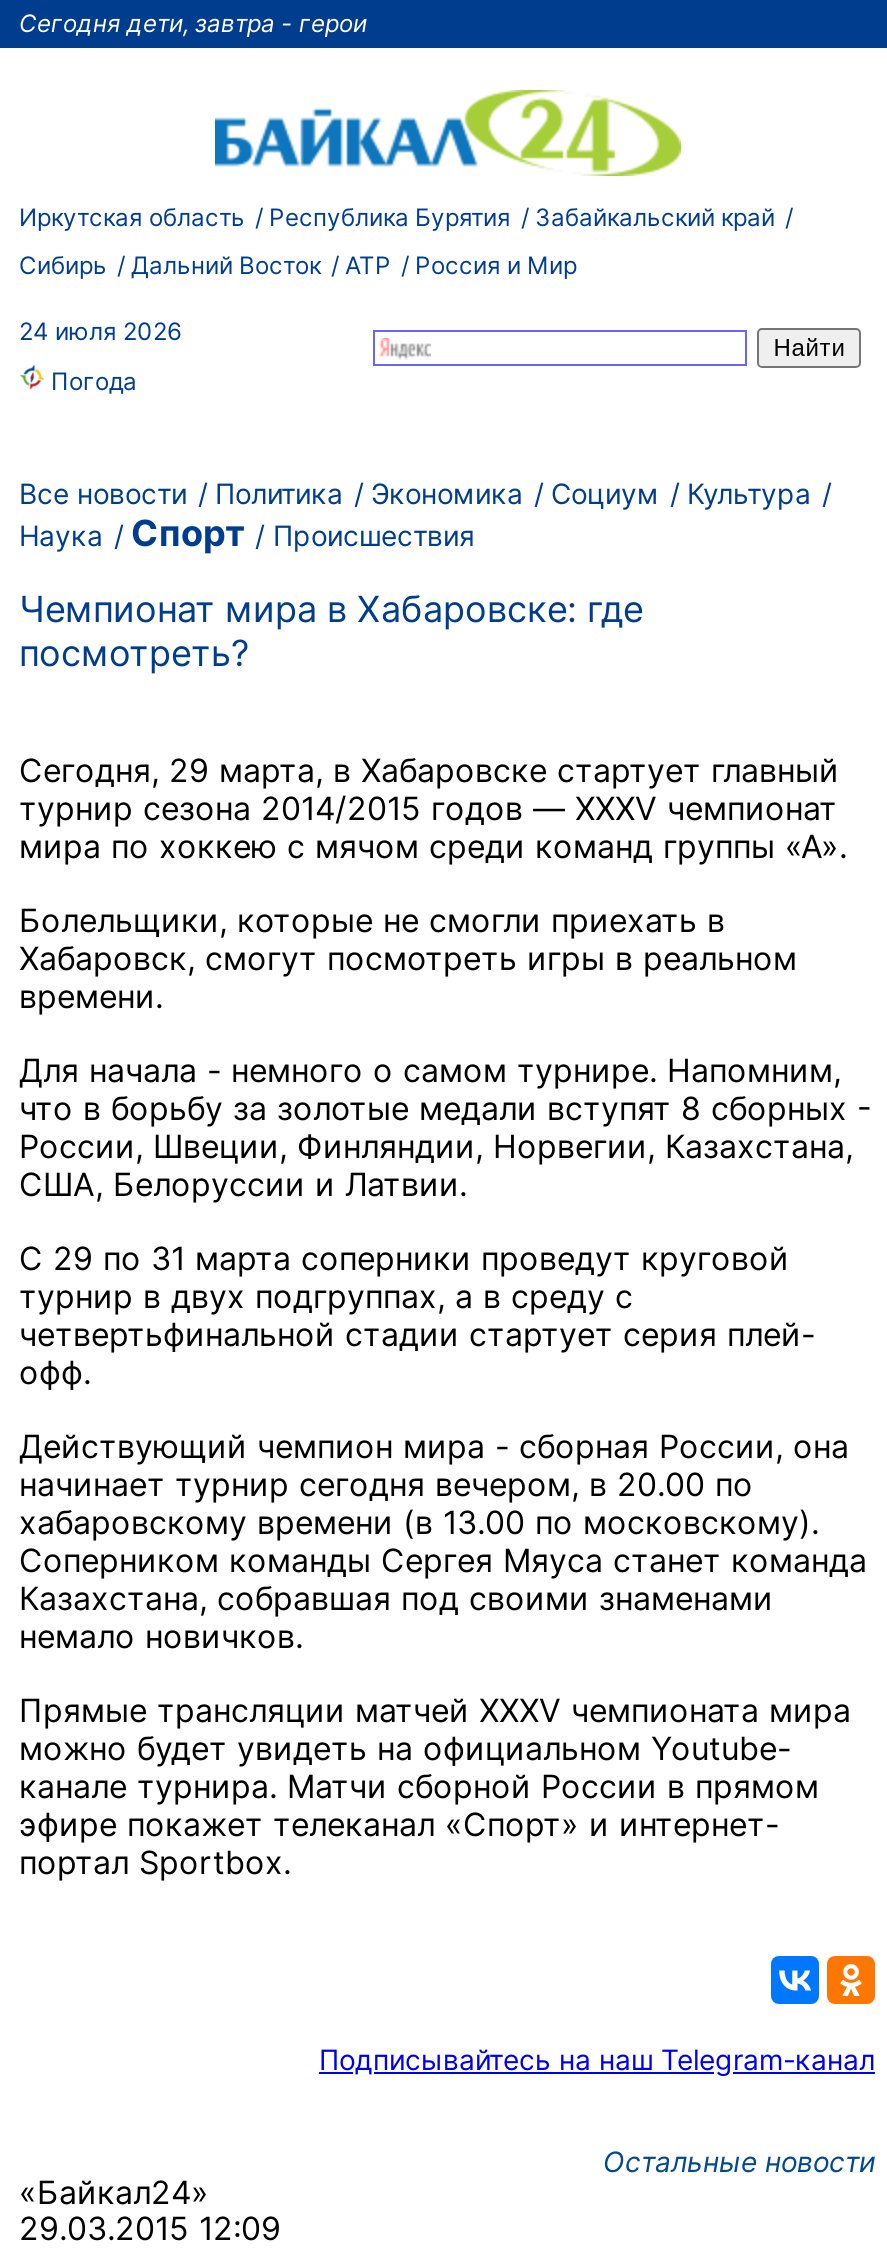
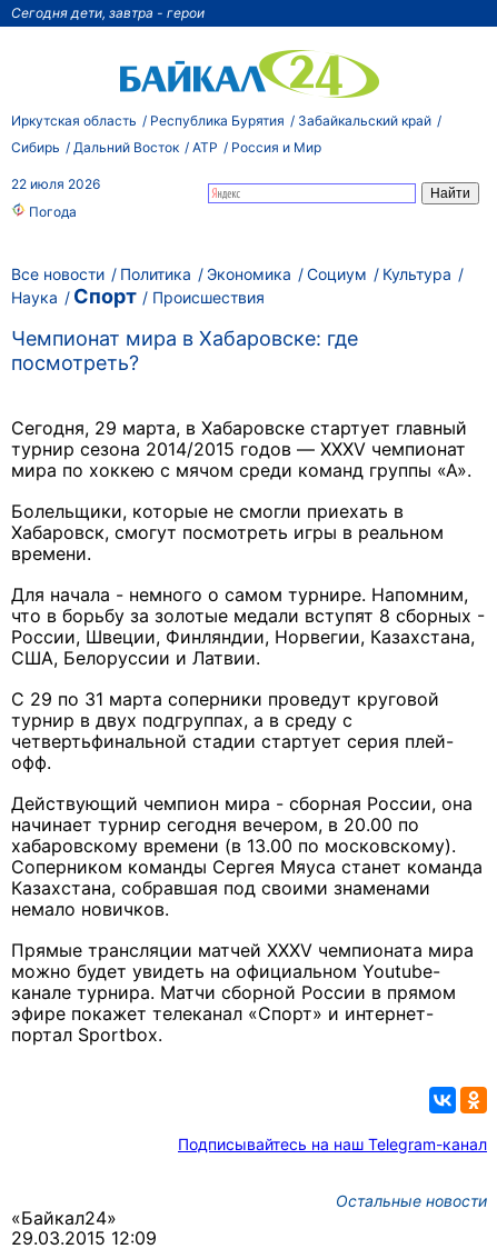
[19,316,181,346] 24 июля 2026 -> [11,176,100,192] 22 июля 2026

